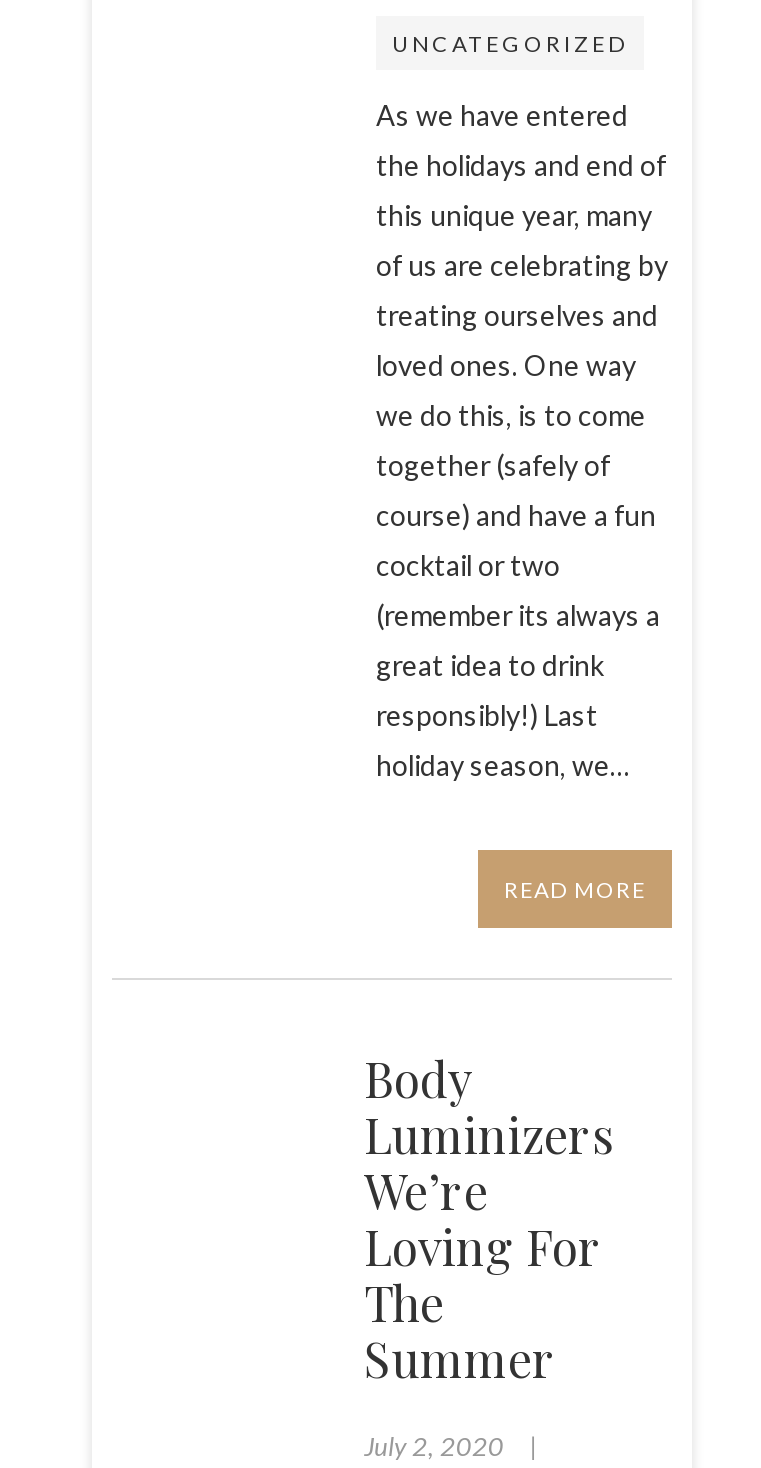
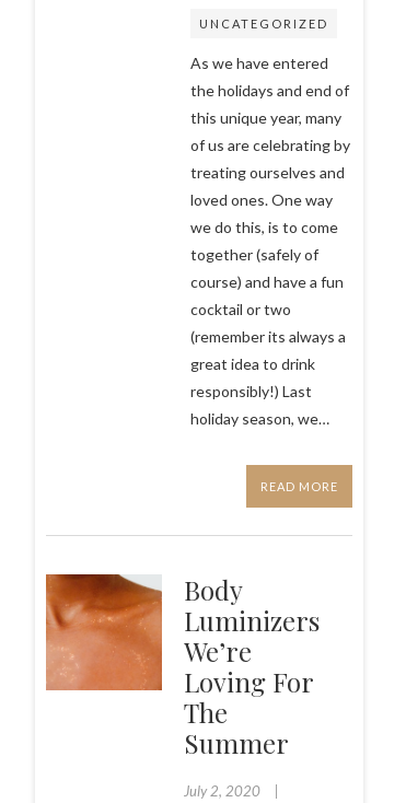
none -> [45,573,163,691] [image]

